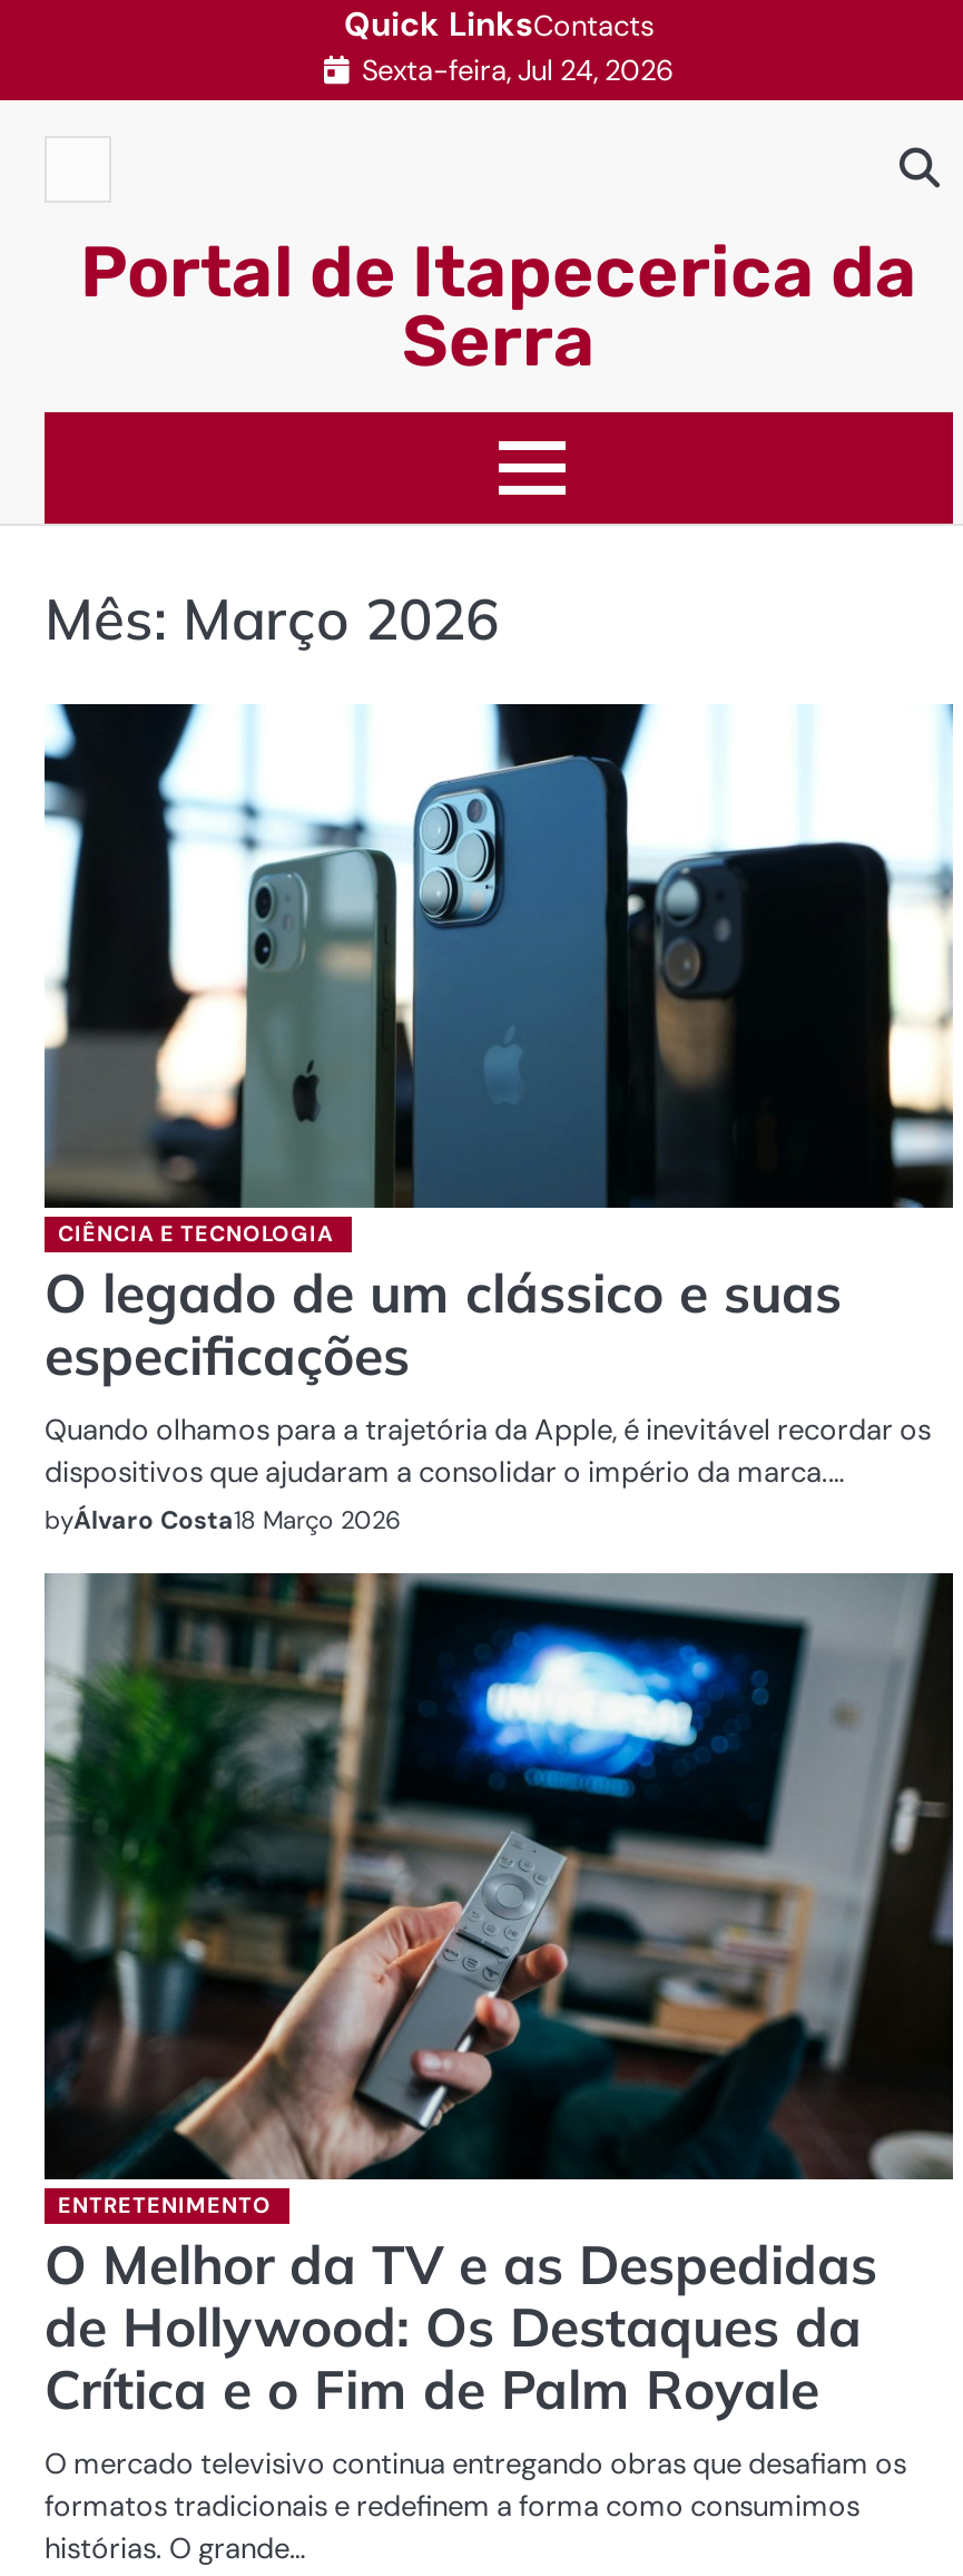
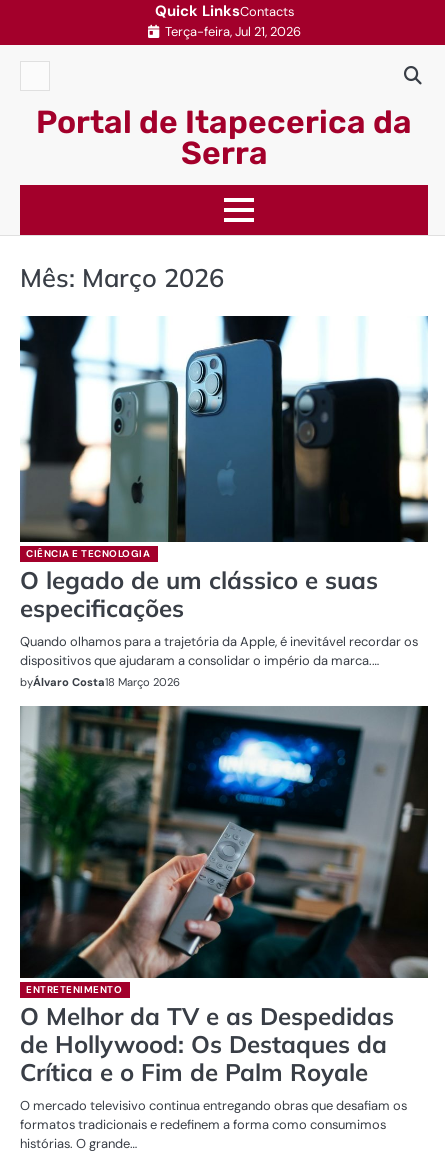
[362,51,674,89] Sexta-feira, Jul 24, 2026 -> [164,23,300,40] Terça-feira, Jul 21, 2026

